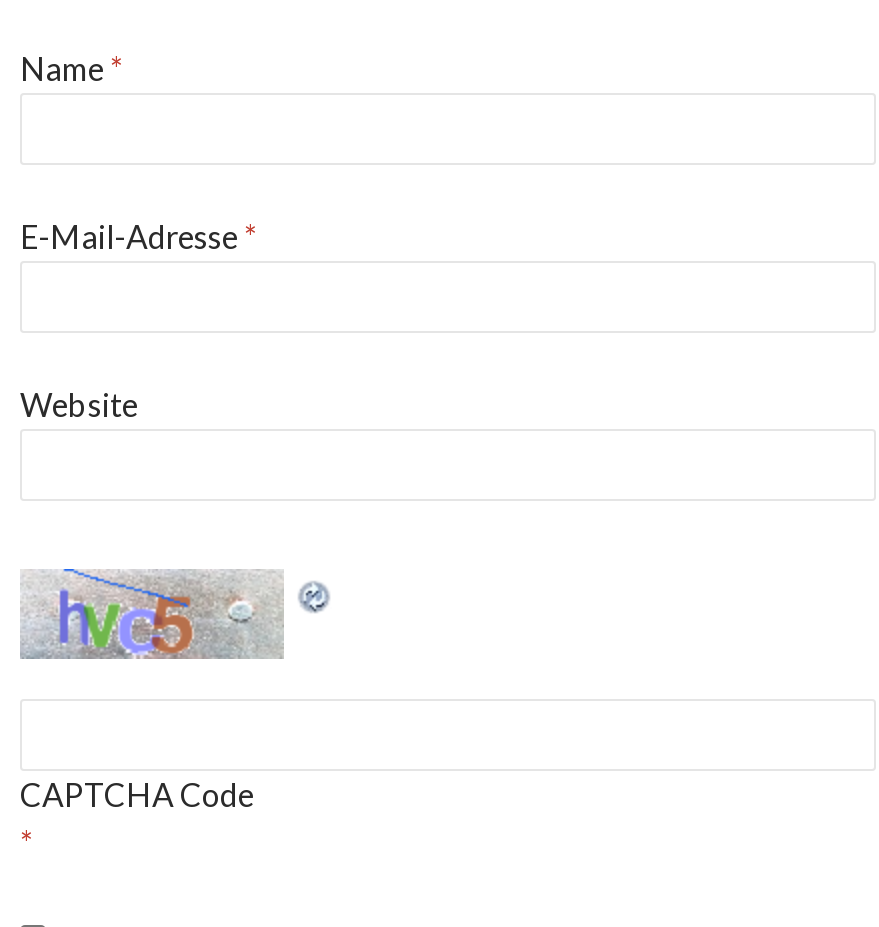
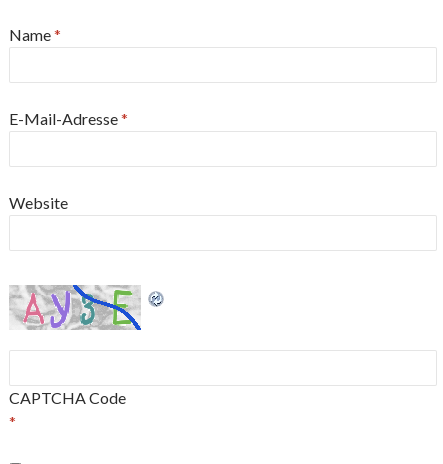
[20,567,286,661] [image] -> [9,284,142,331] [image]

